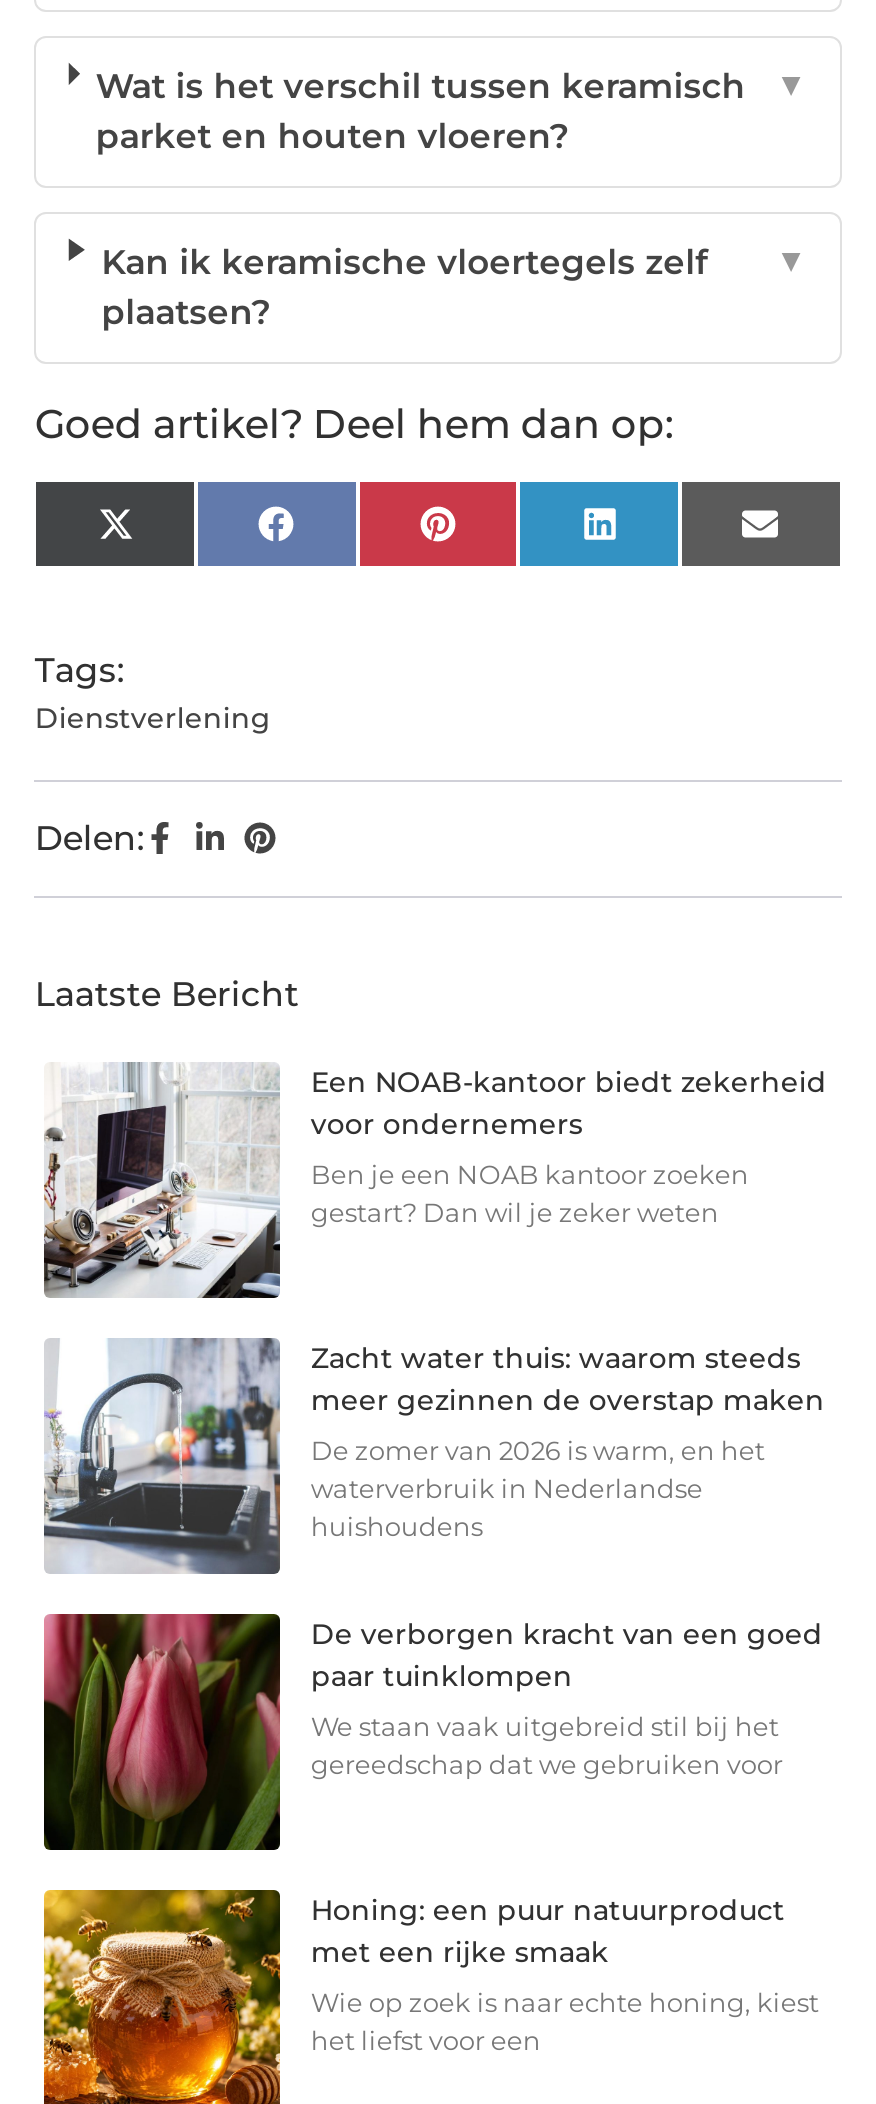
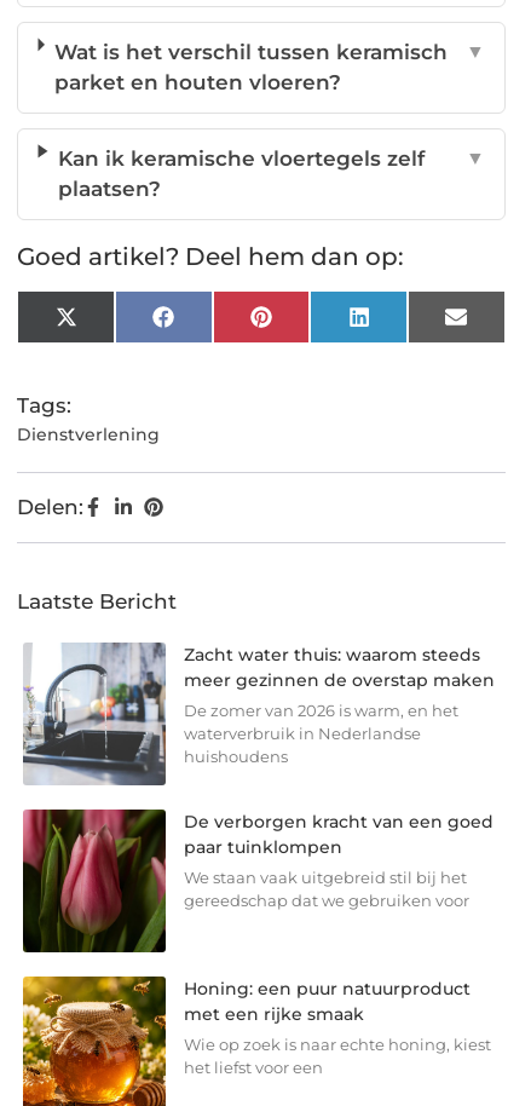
[42,1062,827,1300] [image] | Een NOAB-kantoor biedt zekerheid | voor ondernemers | Ben je een NOAB kantoor zoeken | gestart? Dan wil je zeker weten -> none

